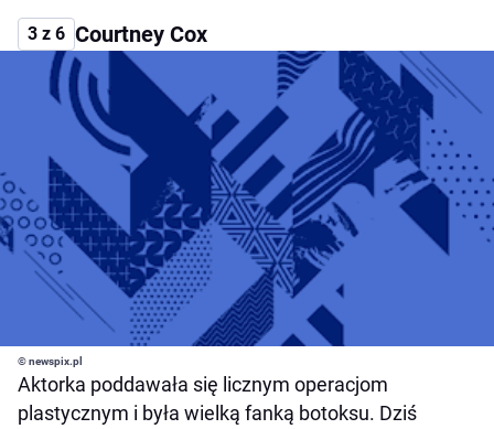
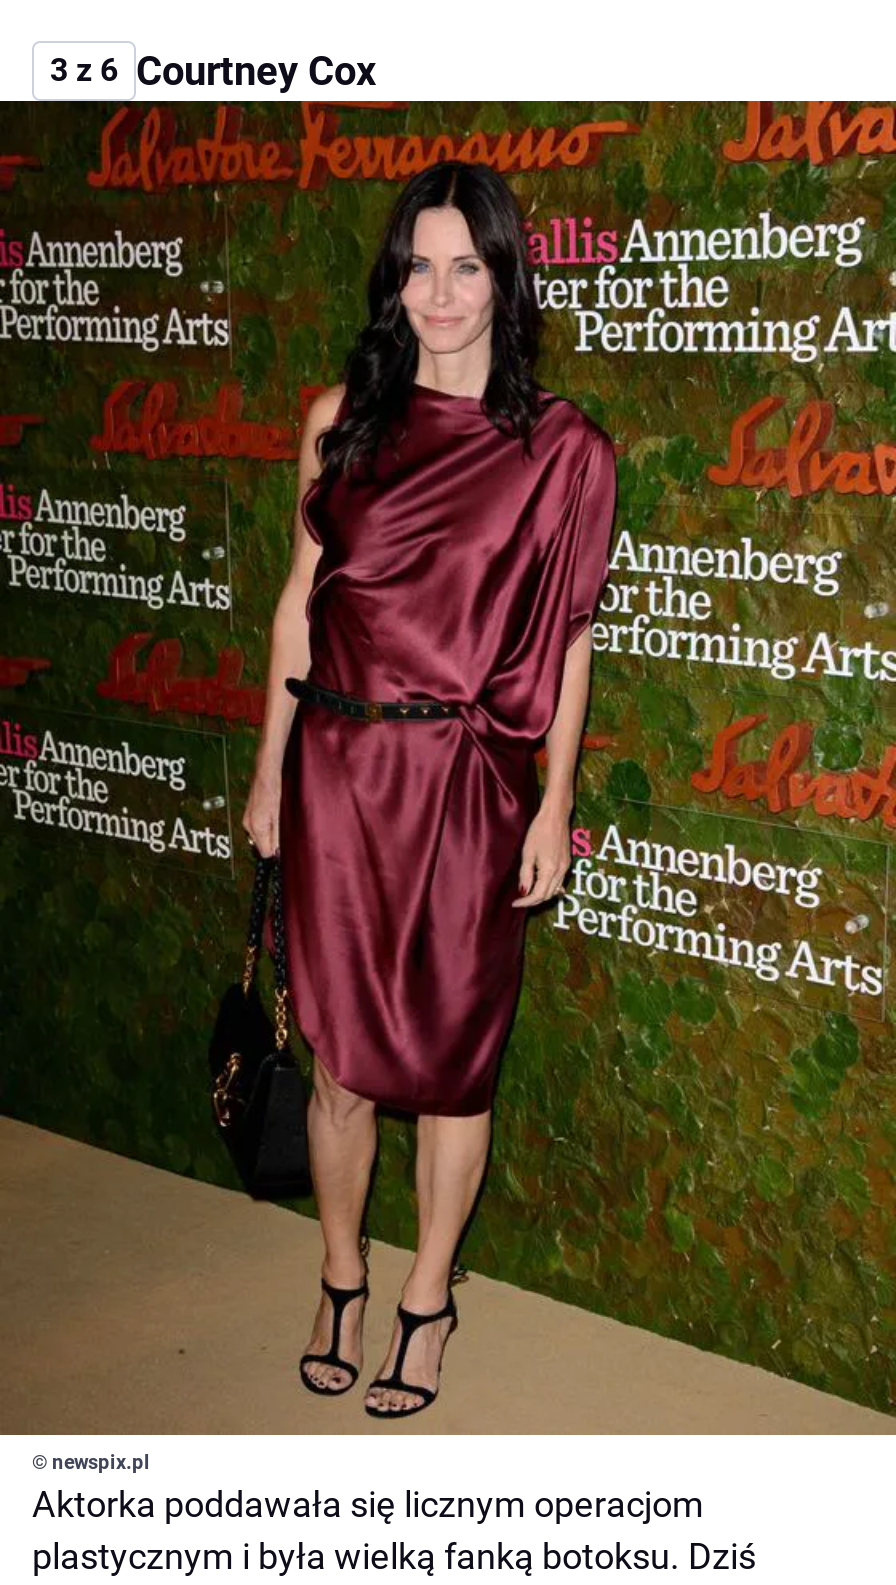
[3,50,491,347] [image] -> [6,98,890,1438] [image]

